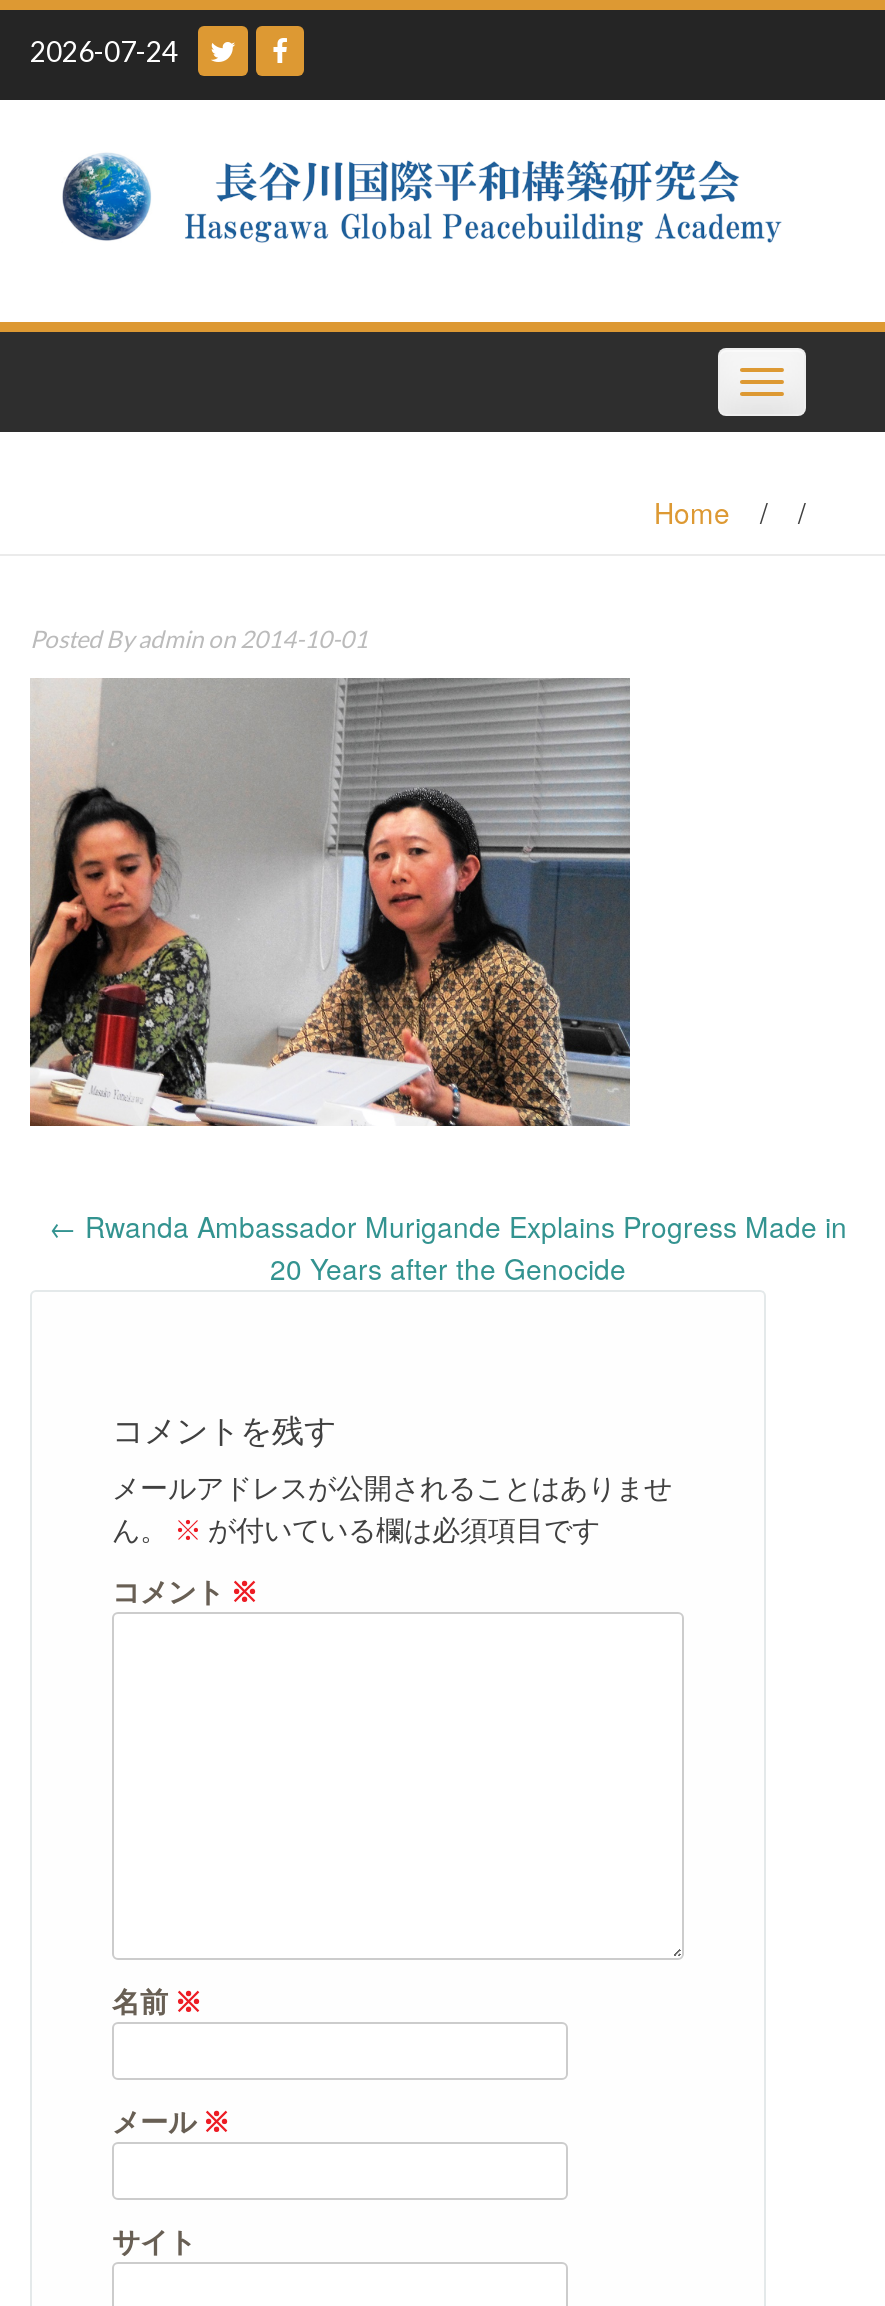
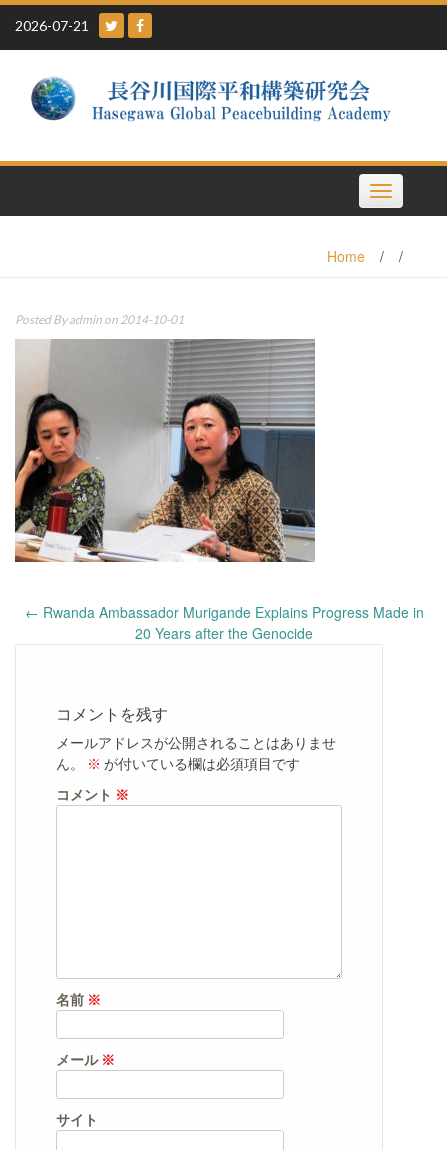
[30,34,178,68] 2026-07-24 -> [15,17,89,34] 2026-07-21

